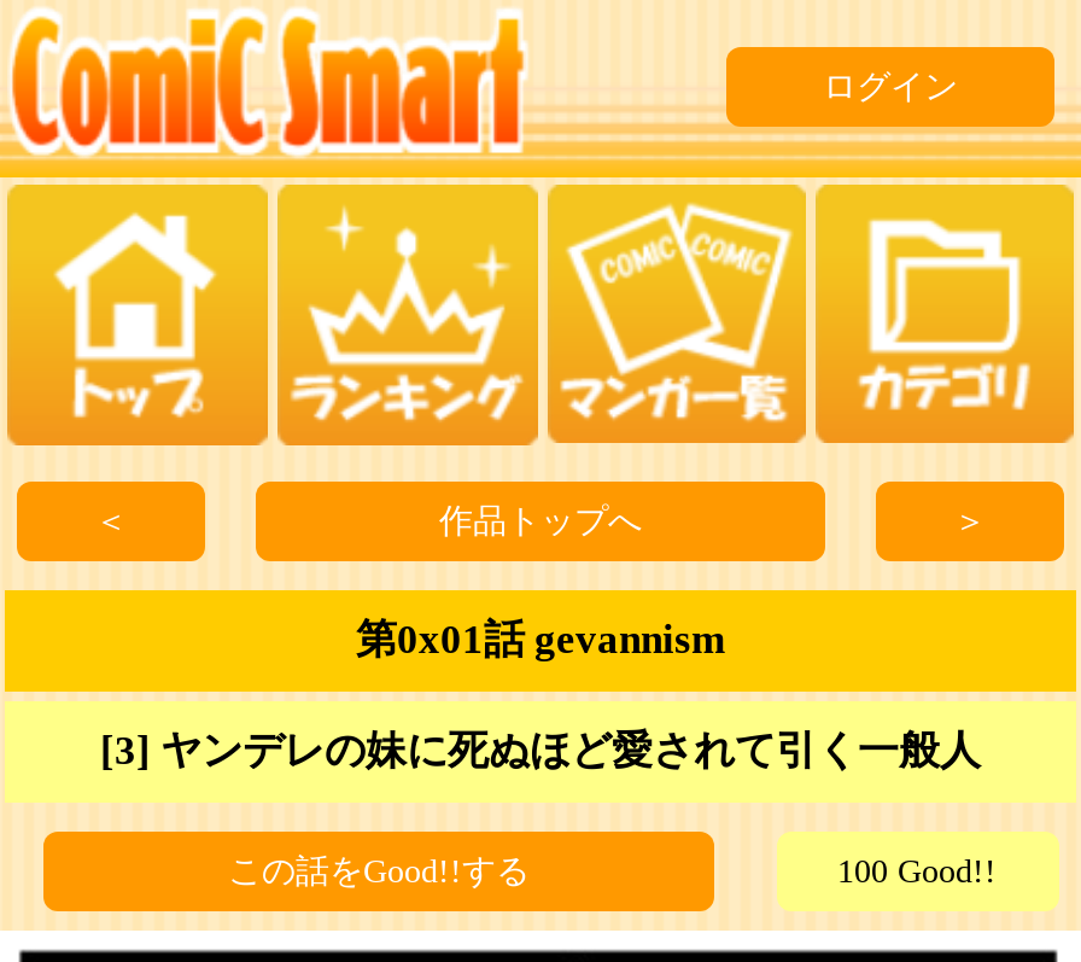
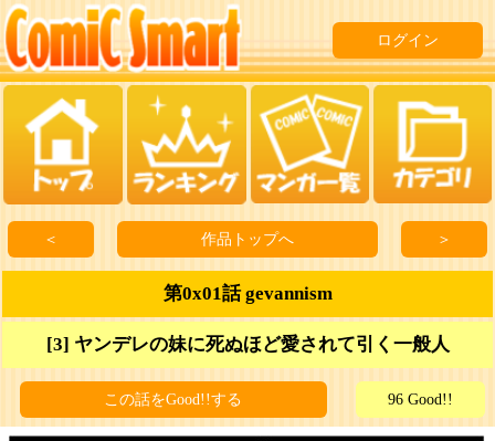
[837,853,997,890] 100 Good!! -> [387,391,452,408] 96 Good!!

